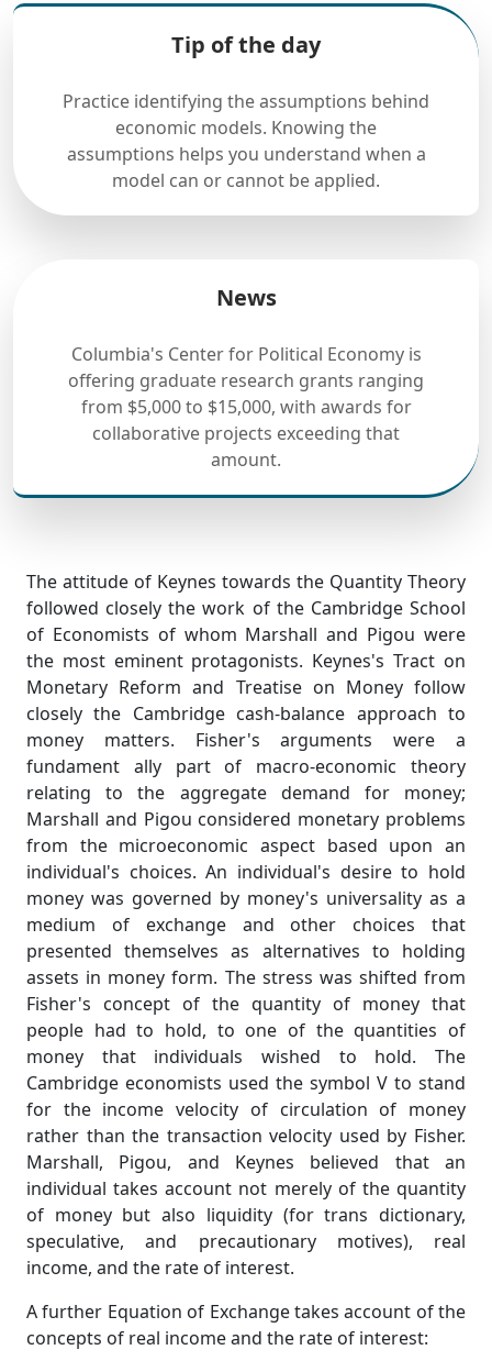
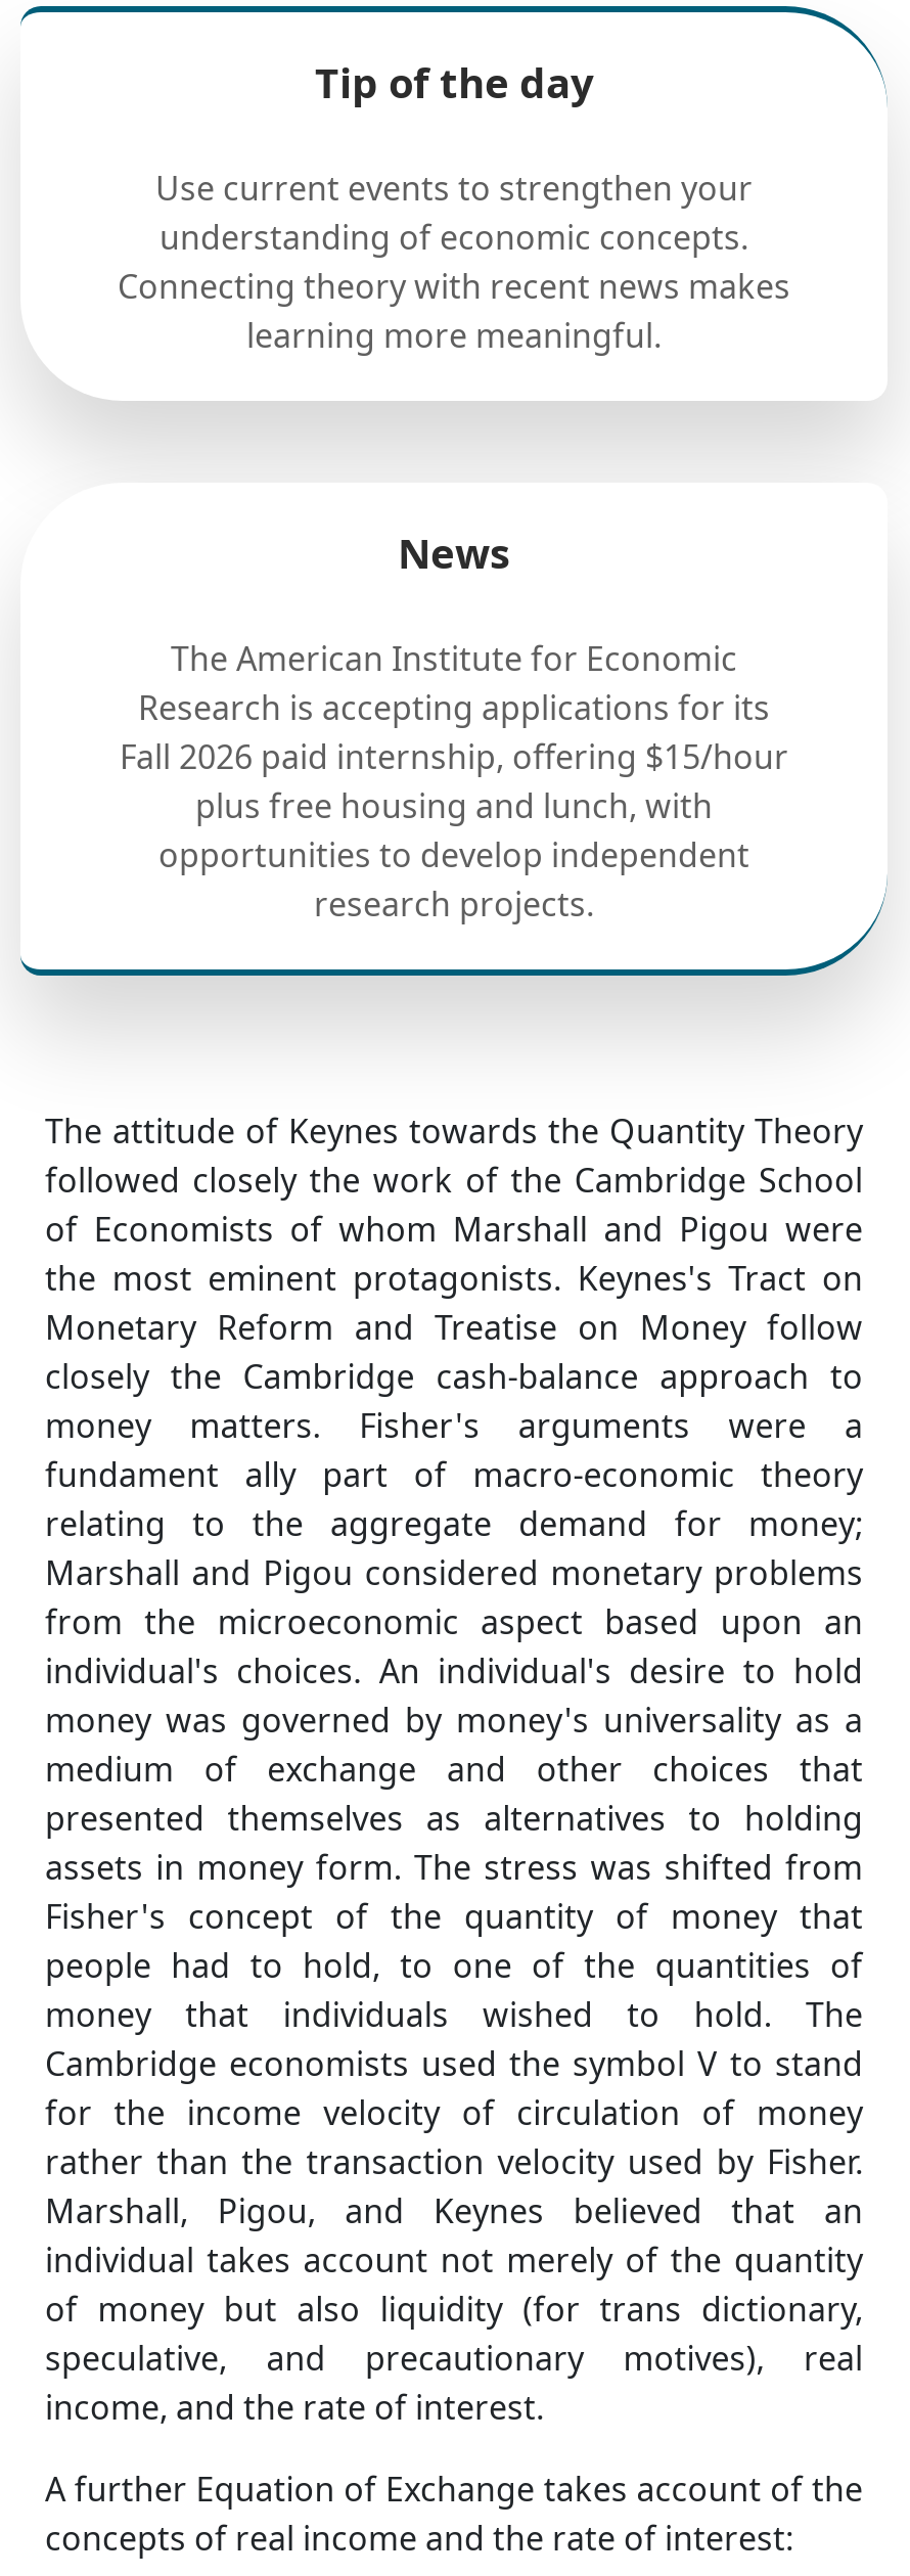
[63,89,429,192] Practice identifying the assumptions behind | economic models. Knowing the | assumptions helps you understand when a | model can or cannot be applied. -> [118,166,790,358] Use current events to strengthen your | understanding of economic concepts. | Connecting theory with recent news makes | learning more meaningful.
[68,342,424,472] Columbia's Center for Political Economy is | offering graduate research grants ranging | from $5,000 to $15,000, with awards for | collaborative projects exceeding that | amount. -> [120,636,788,927] The American Institute for Economic | Research is accepting applications for its | Fall 2026 paid internship, offering $15/hour | plus free housing and lunch, with | opportunities to develop independent | research projects.

